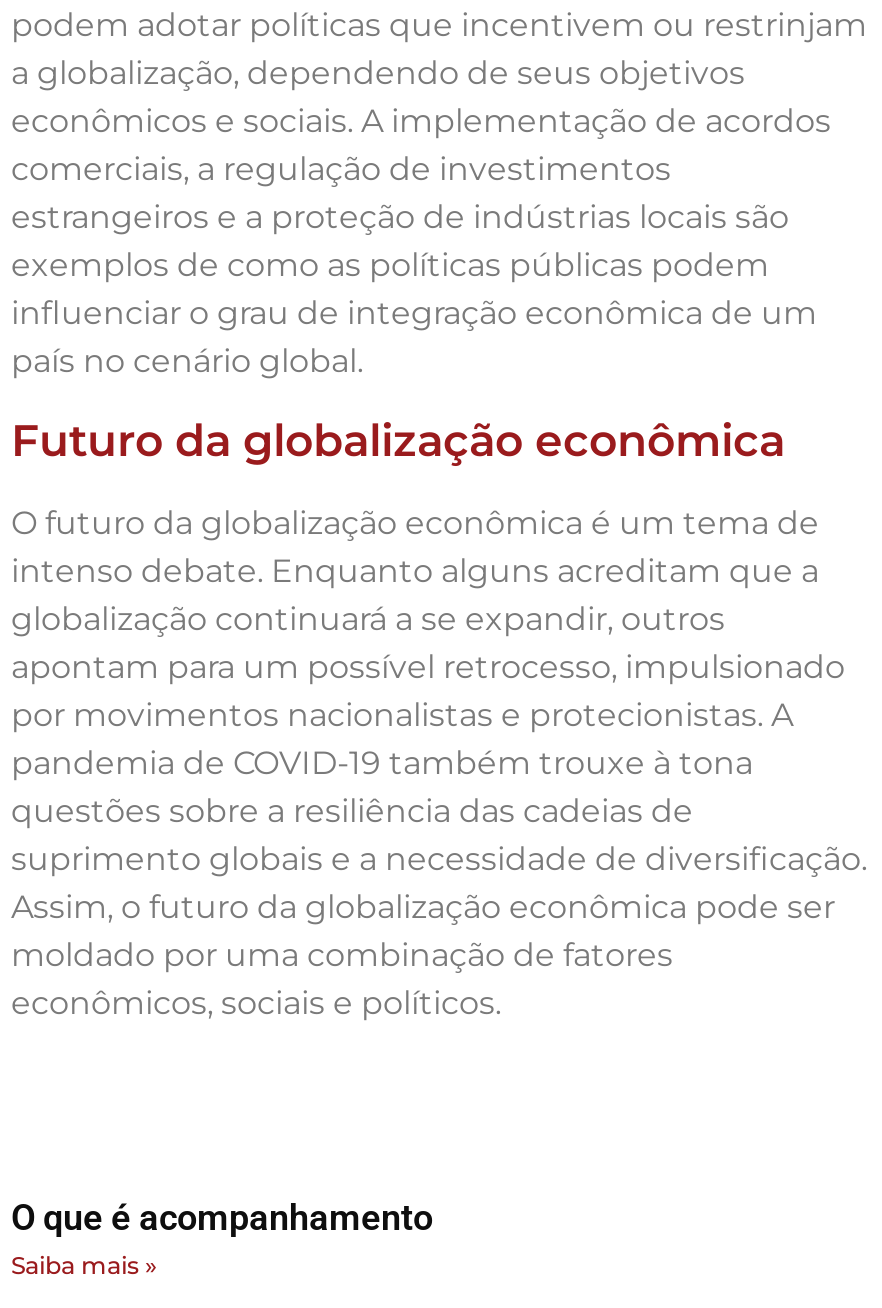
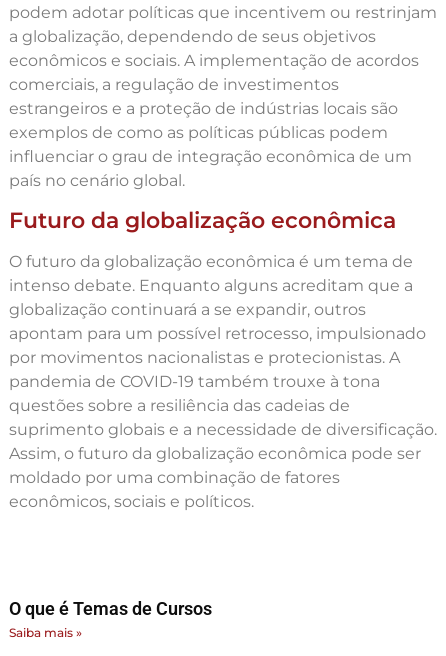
[11,1196,433,1238] O que é acompanhamento -> [9,598,212,619] O que é Temas de Cursos

